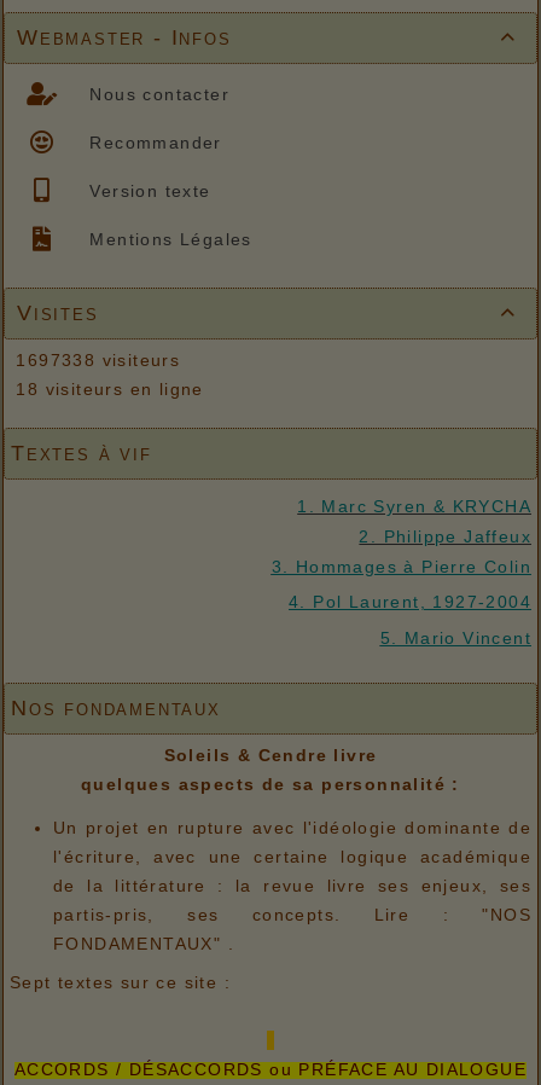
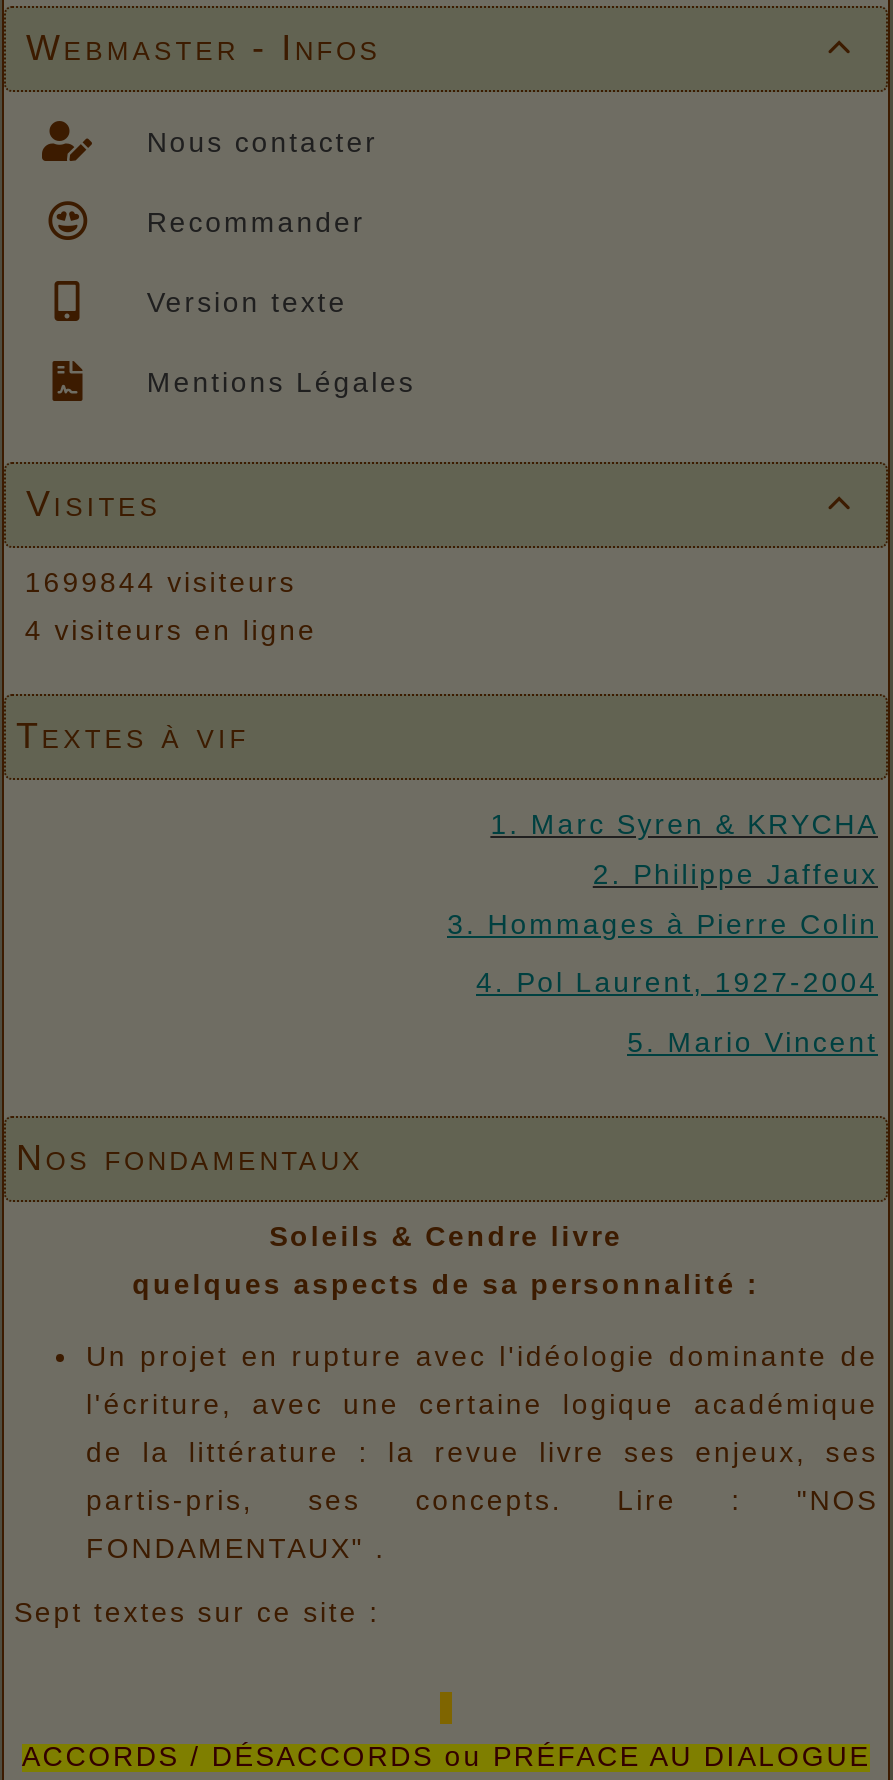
[10,350,180,369] 1697338 visiteurs -> [14,565,296,597] 1699844 visiteurs
[10,379,204,398] 18 visiteurs en ligne -> [14,613,317,645] 4 visiteurs en ligne

